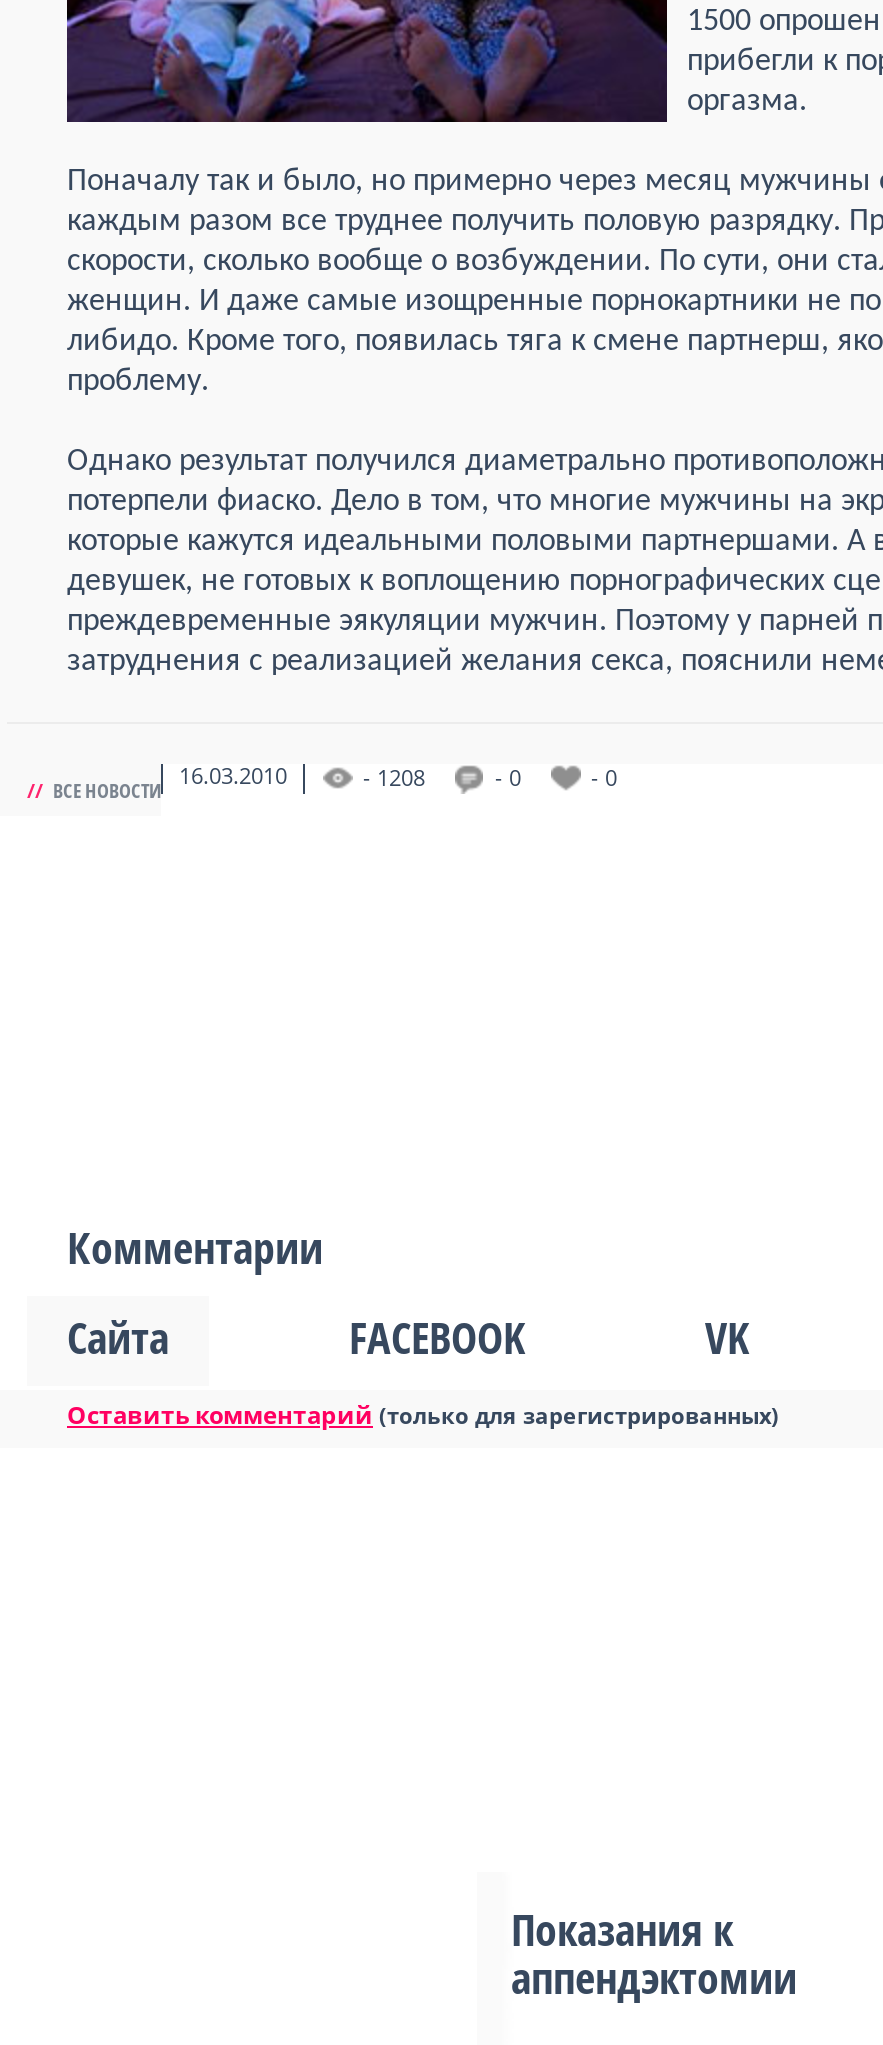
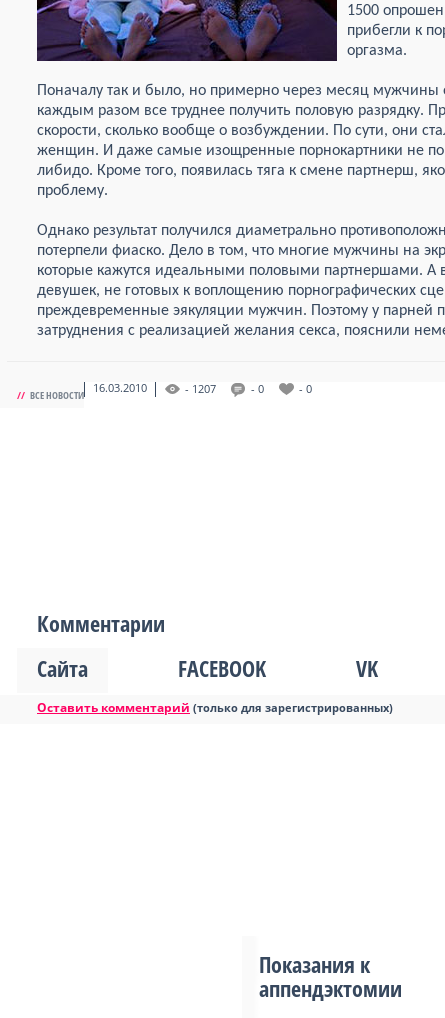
[363,762,425,792] - 1208 -> [185,381,216,396] - 1207

